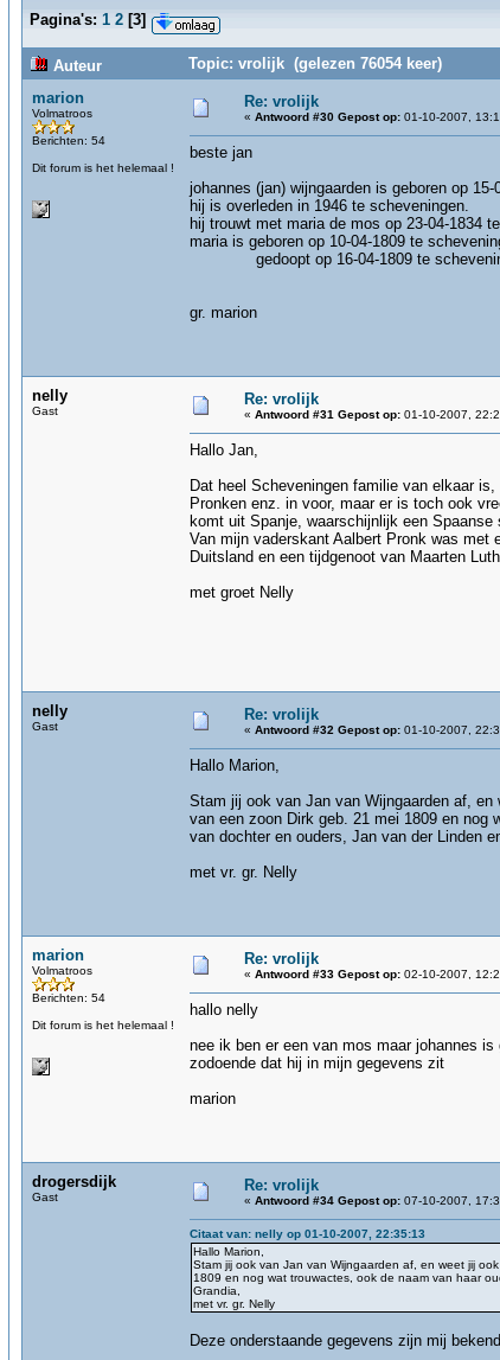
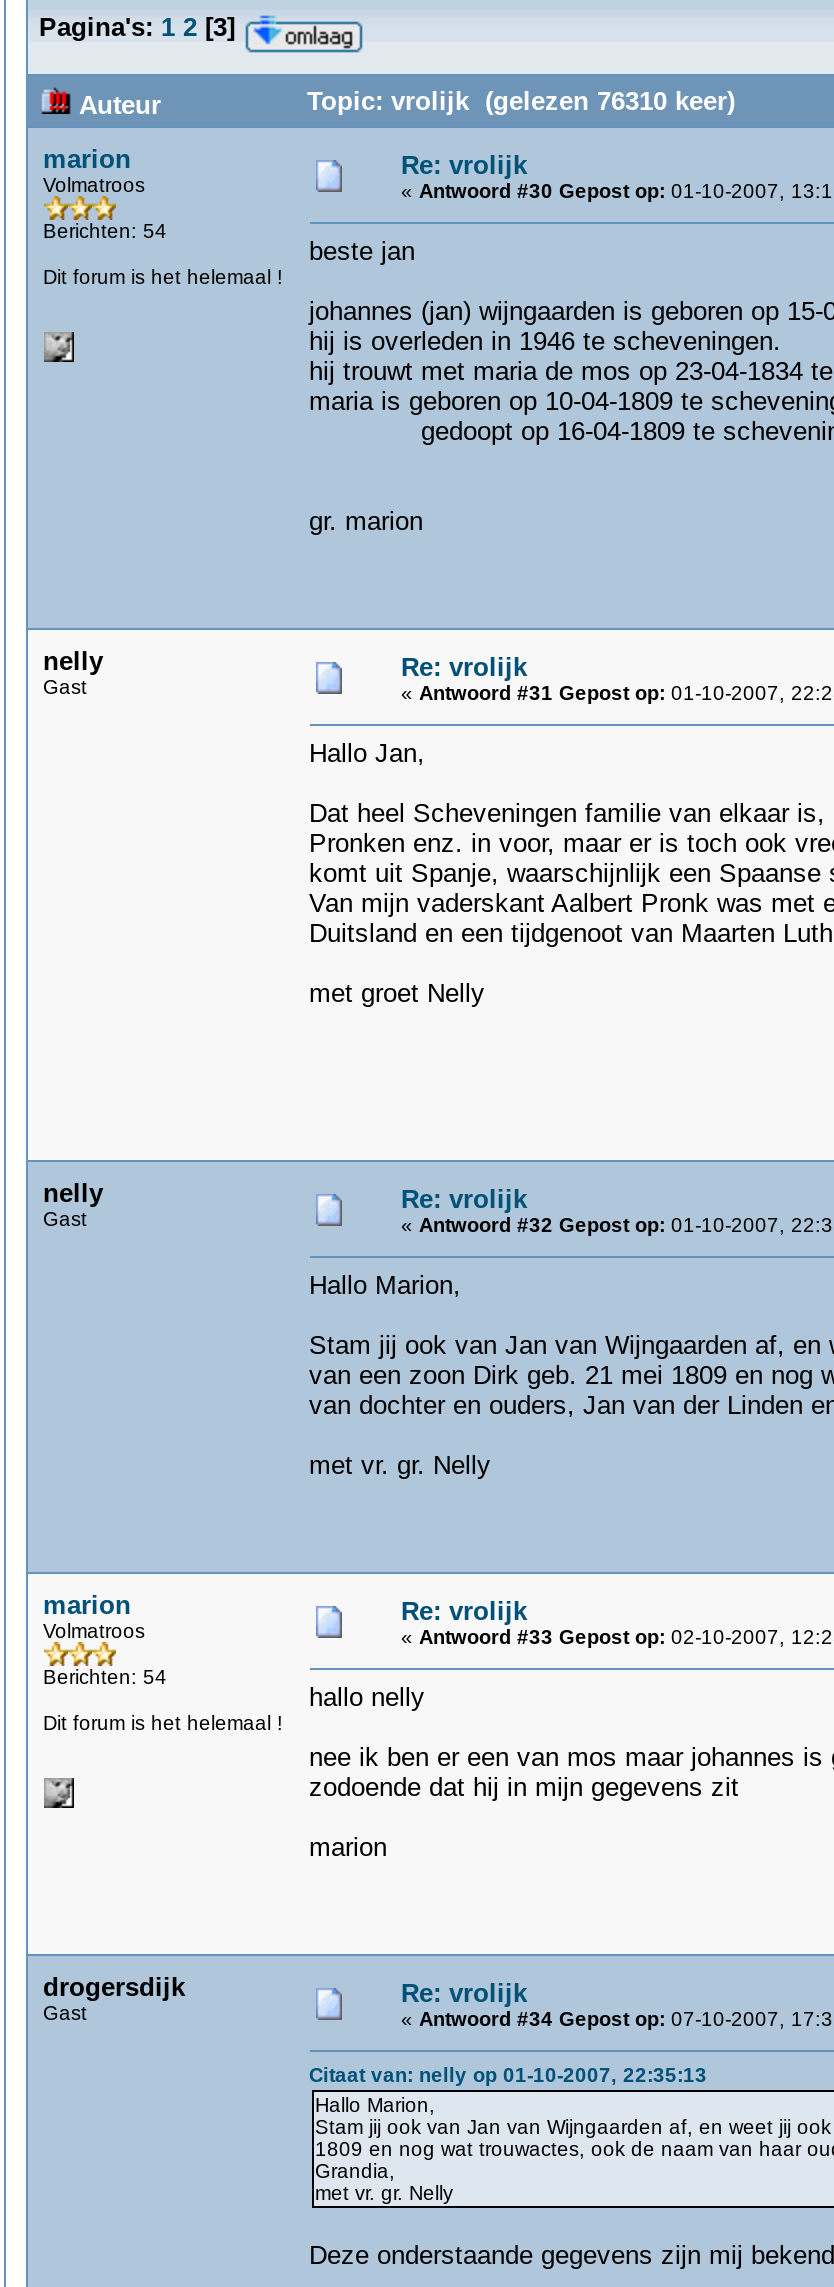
[188,55,441,72] Topic: vrolijk (gelezen 76054 keer) -> [307,86,735,116] Topic: vrolijk (gelezen 76310 keer)

